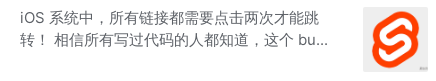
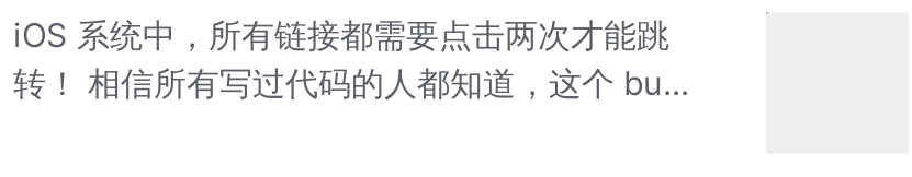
[371,10,425,69] [image] -> none

